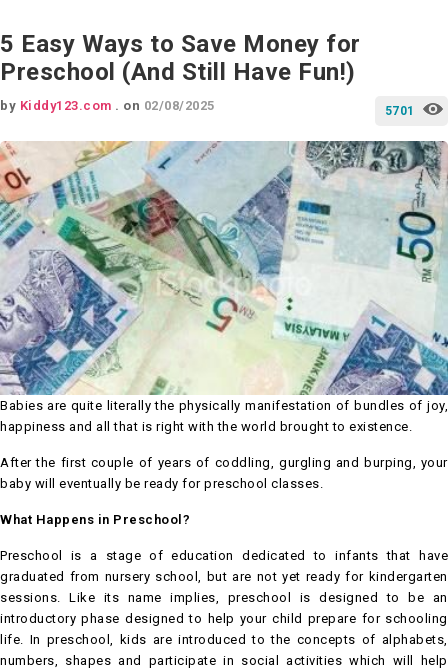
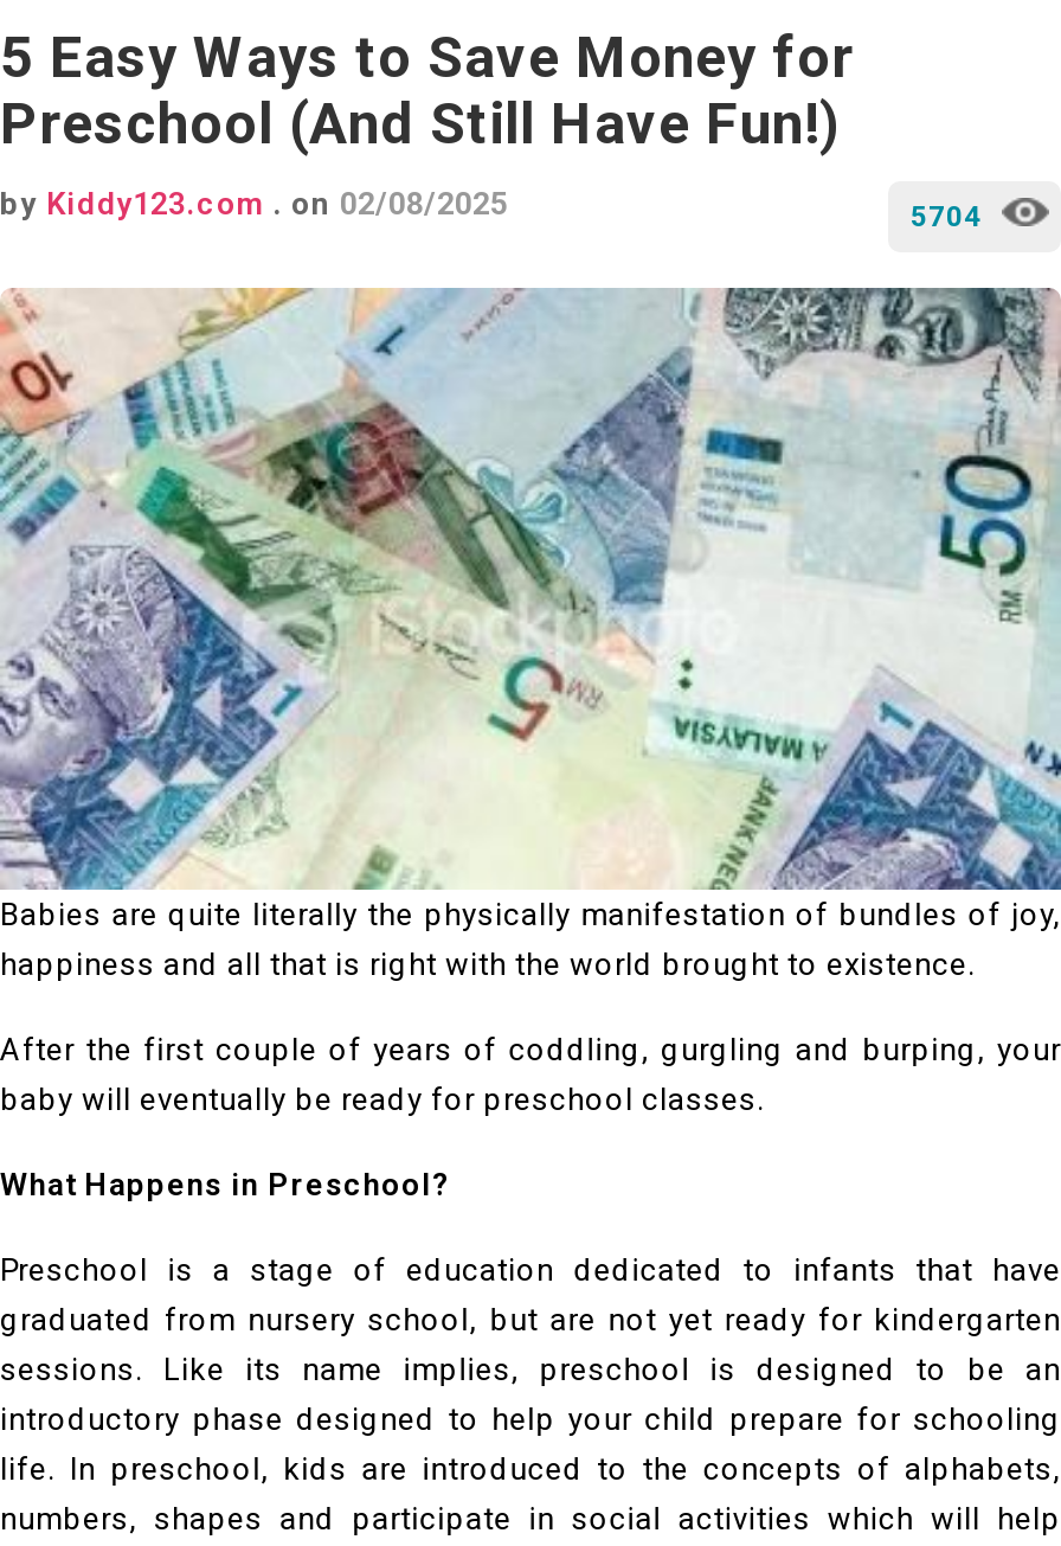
[384,104,414,118] 5701 -> [911,201,982,234] 5704

